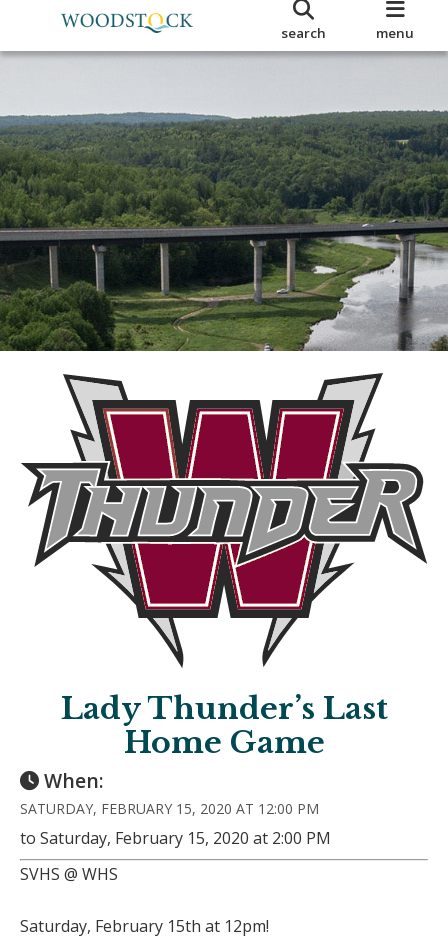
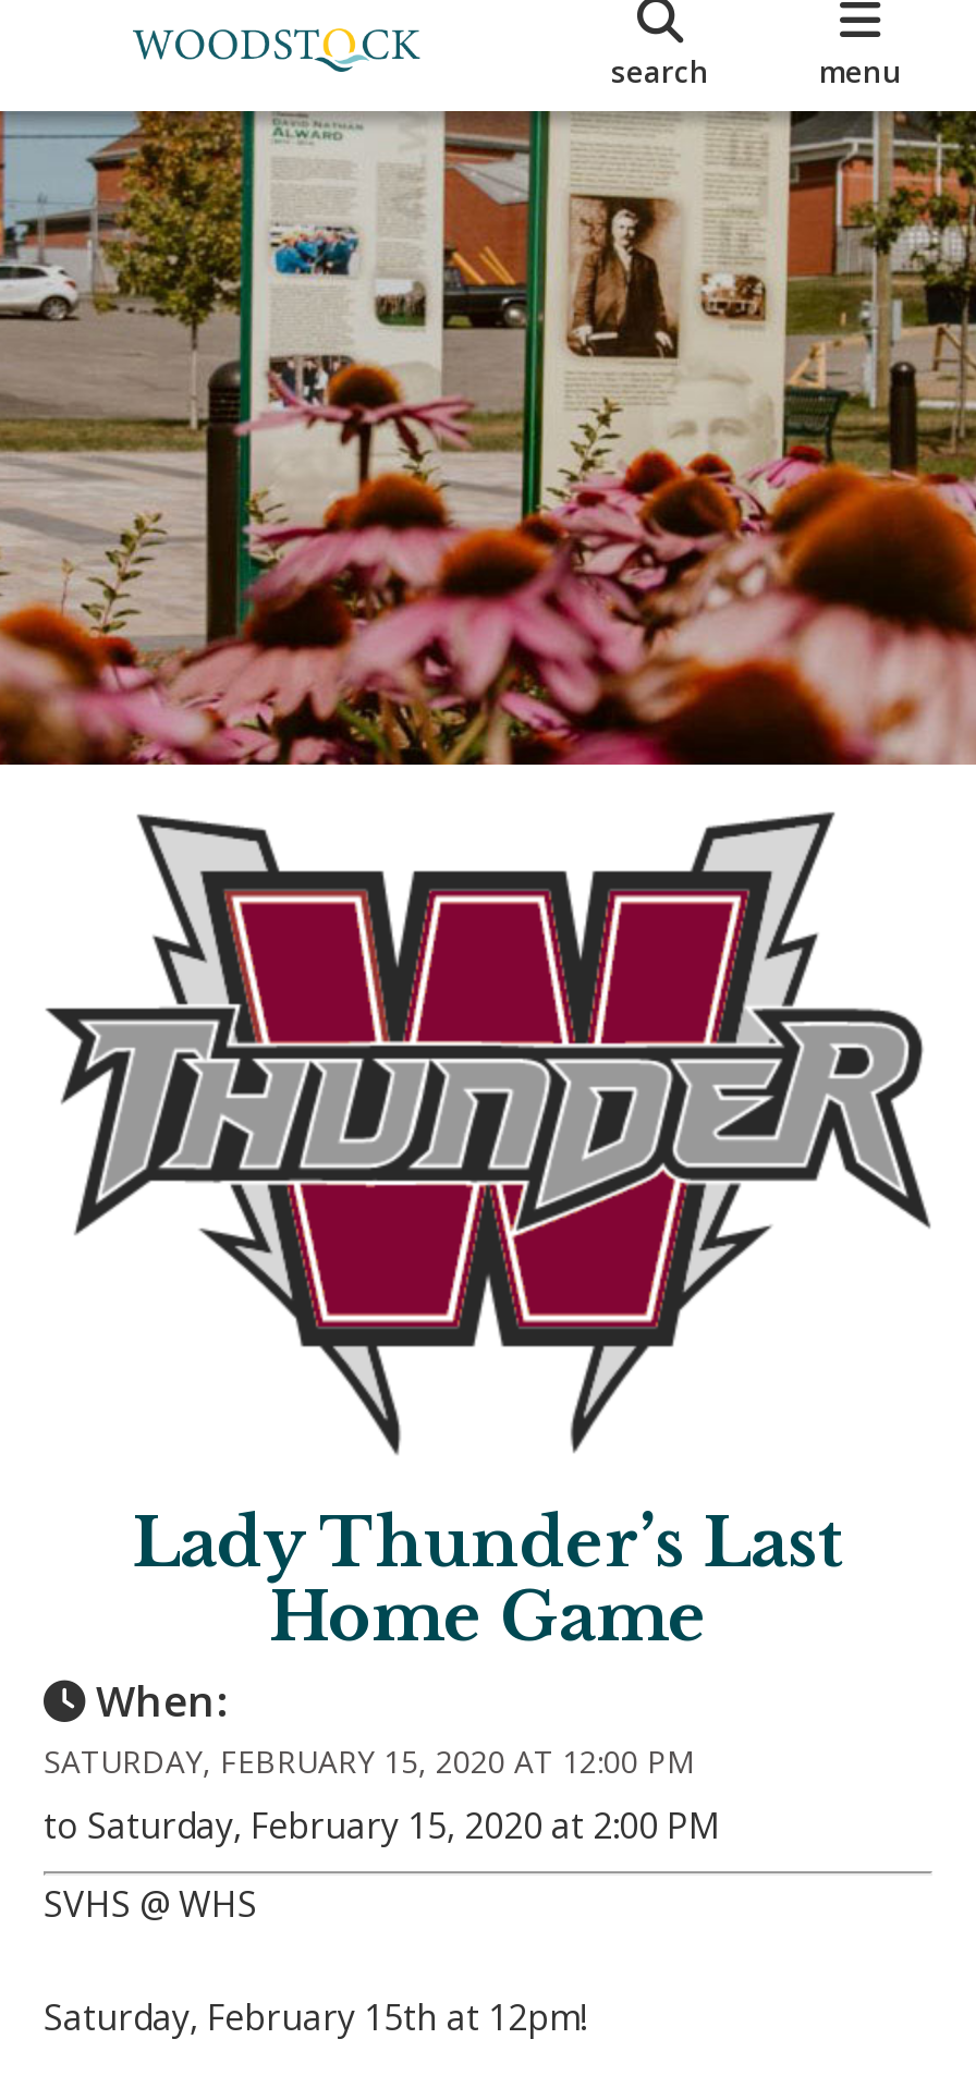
[3,51,445,352] [image] -> [7,111,969,767] [image]

